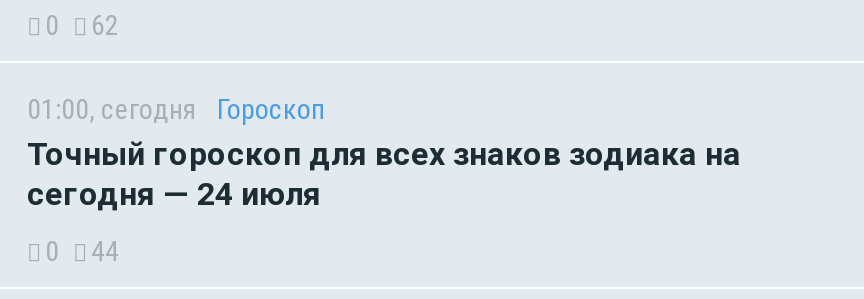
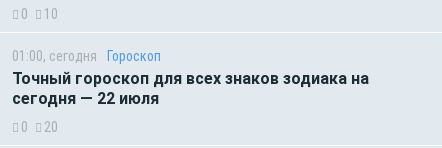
[45,10,119,42] 0 62 -> [21,6,58,22] 0 10
[27,176,321,214] сегодня — 24 июля -> [12,89,159,108] сегодня — 22 июля
[45,236,119,268] 0 44 -> [21,119,58,135] 0 20

